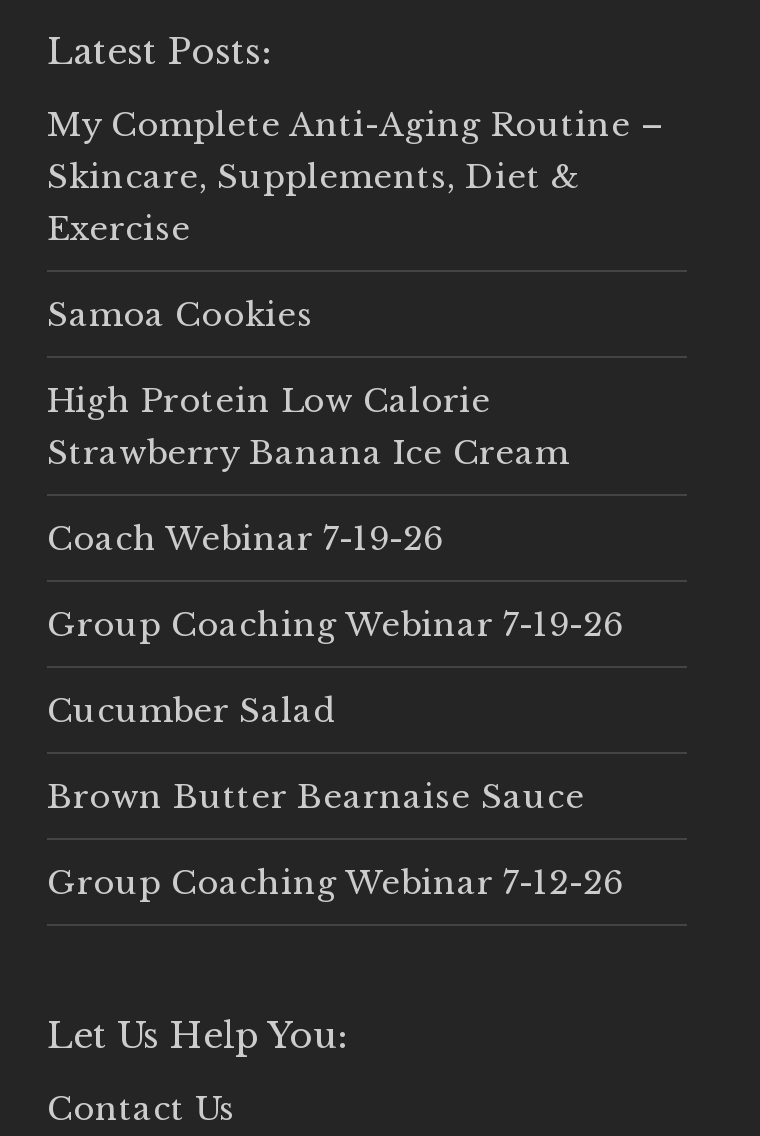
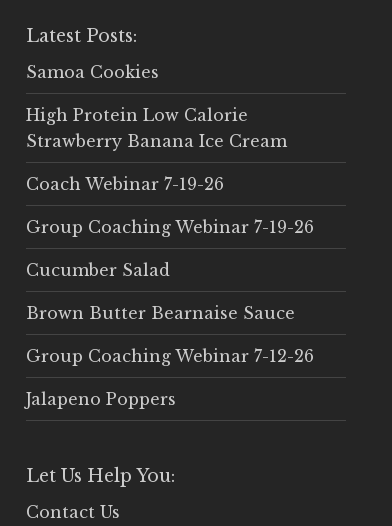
[47,104,663,248] My Complete Anti-Aging Routine – | Skincare, Supplements, Diet & | Exercise -> none
moved [47,294,623,902] -> [26,62,314,366]: Samoa Cookies | High Protein Low Calorie | Strawberry Banana Ice Cream | Coach Webinar 7-19-26 | Group Coaching Webinar 7-19-26 | Cucumber Salad | Brown Butter Bearnaise Sauce | Group Coaching Webinar 7-12-26
none -> [26,389,176,409] Jalapeno Poppers

